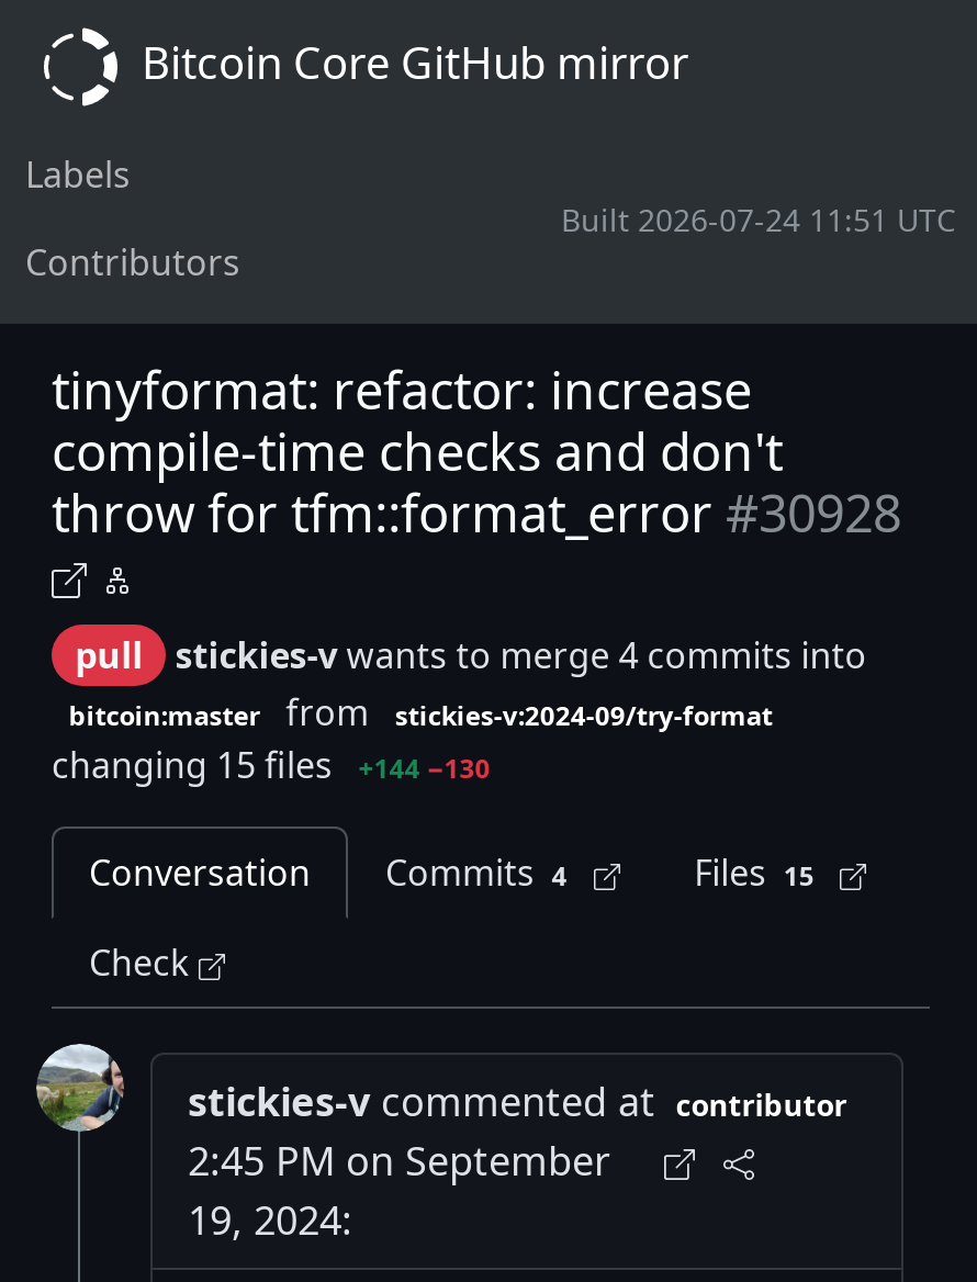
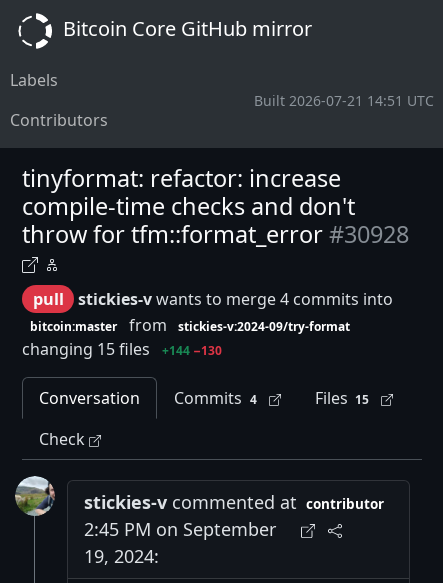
[561,198,956,239] Built 2026-07-24 11:51 UTC -> [254,90,434,109] Built 2026-07-21 14:51 UTC

